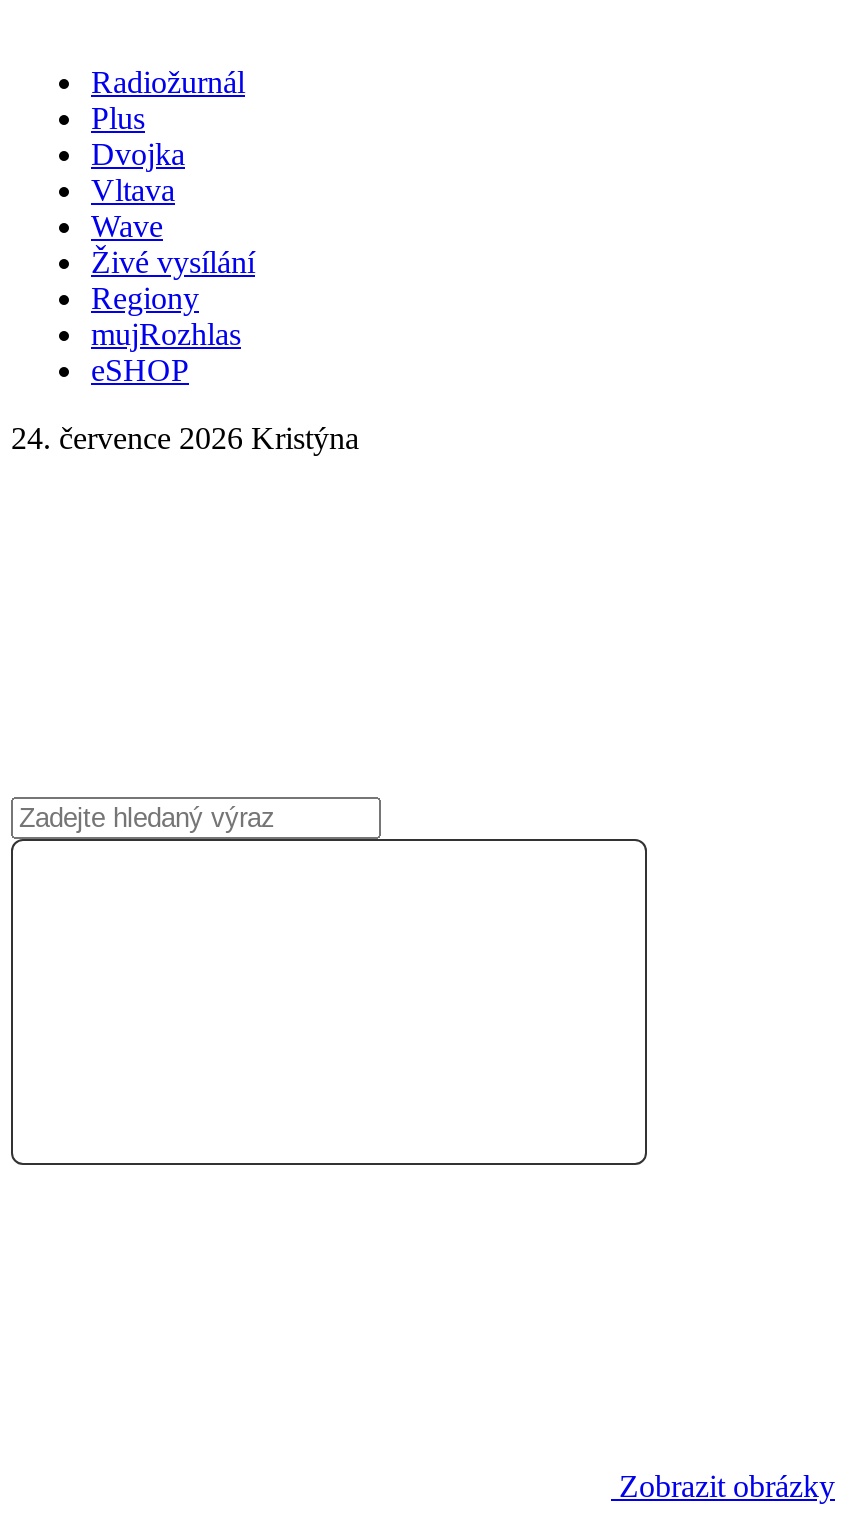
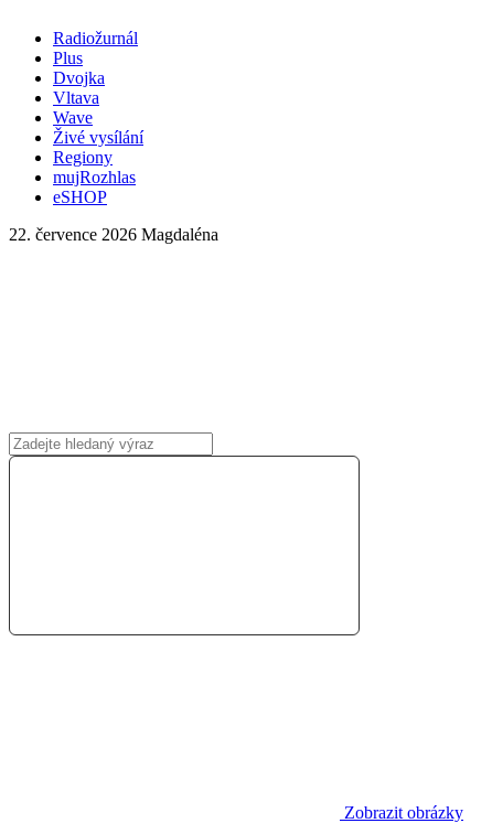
[11,421,359,455] 24. července 2026 Kristýna -> [9,225,218,244] 22. července 2026 Magdaléna

